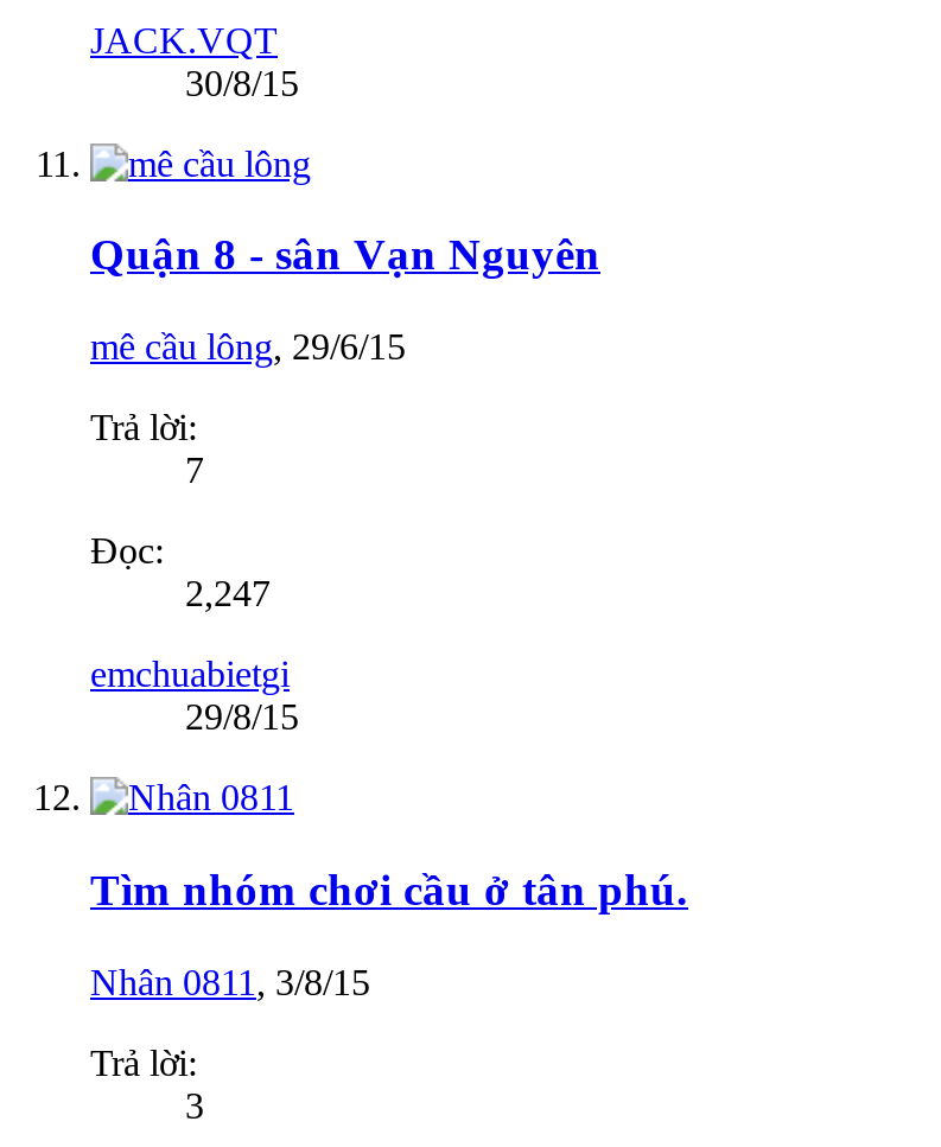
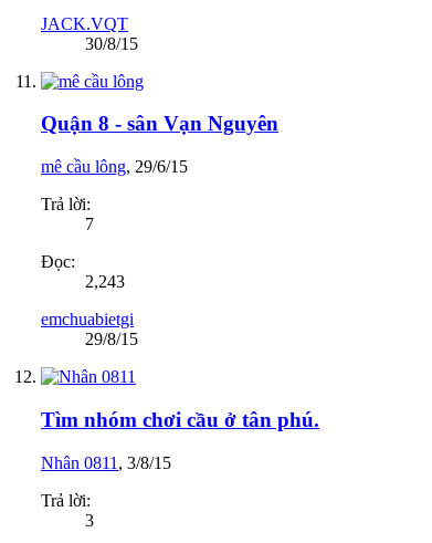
[185,573,271,613] 2,247 -> [85,272,125,291] 2,243

